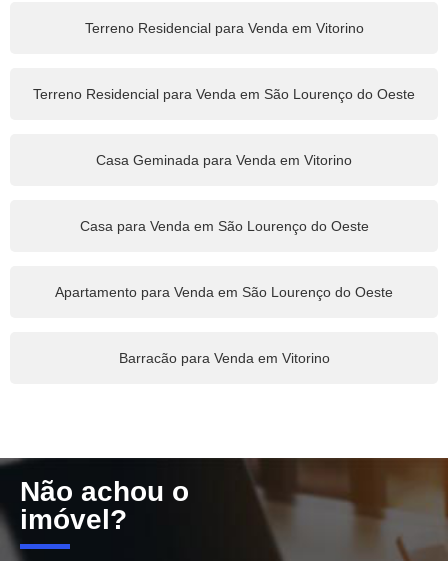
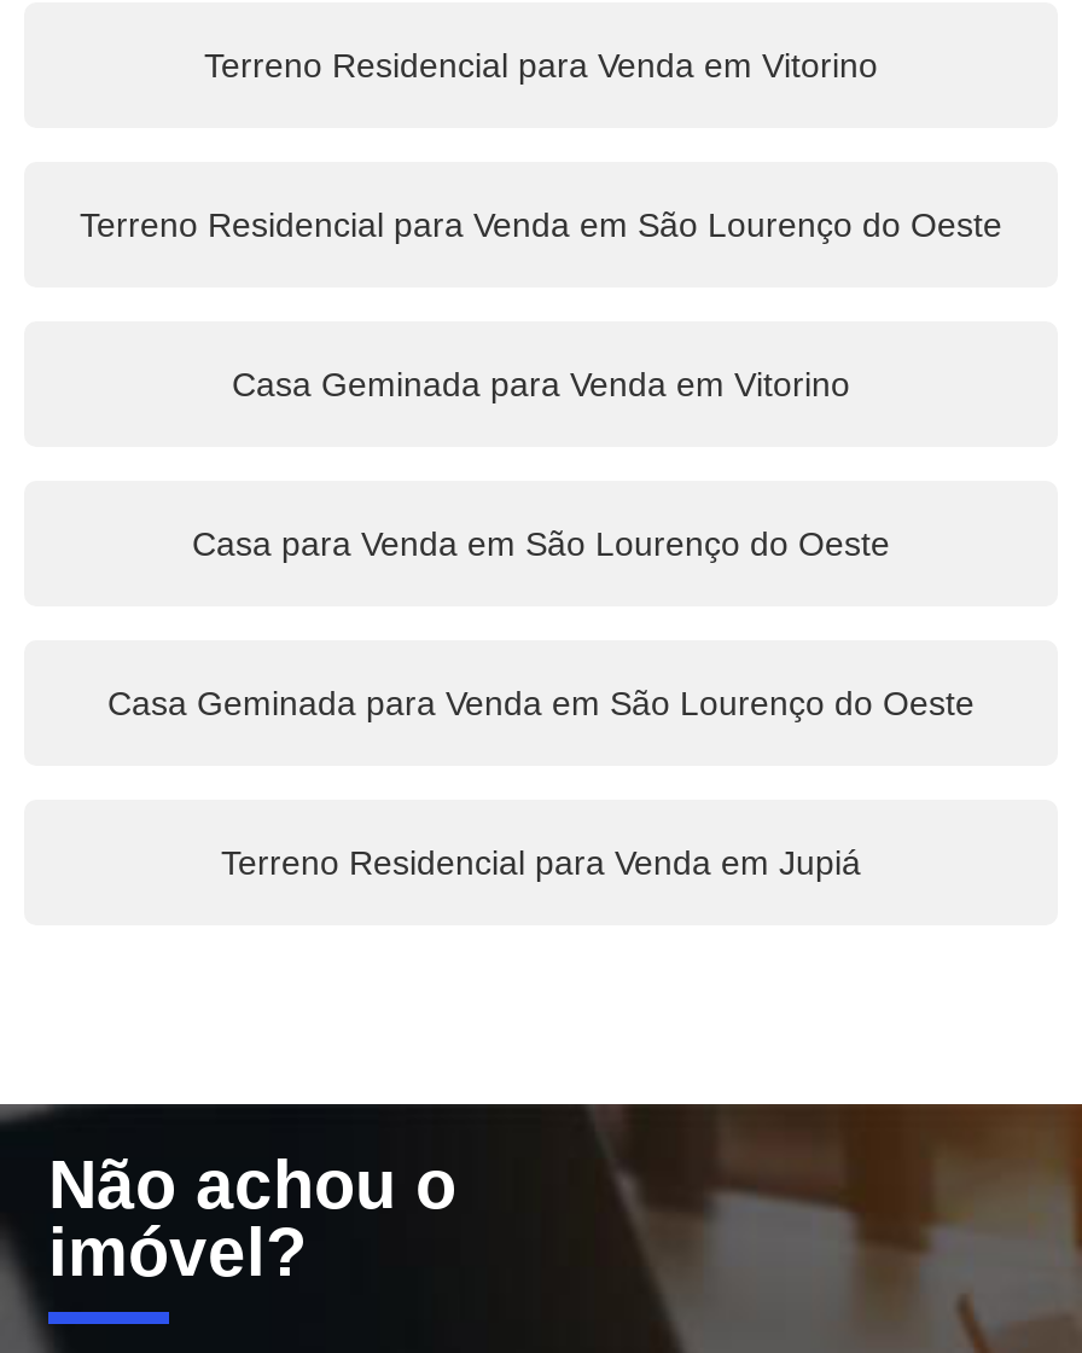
[55,284,393,300] Apartamento para Venda em São Lourenço do Oeste -> [107,684,975,722] Casa Geminada para Venda em São Lourenço do Oeste
[118,350,329,366] Barracão para Venda em Vitorino -> [221,843,861,882] Terreno Residencial para Venda em Jupiá

